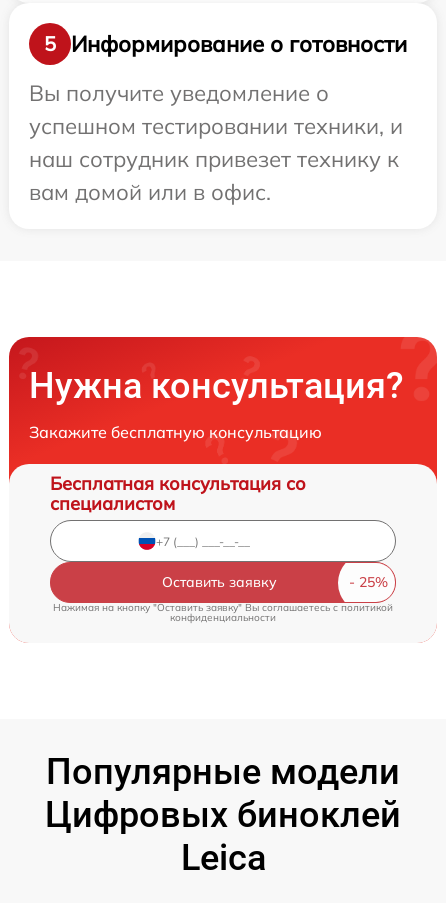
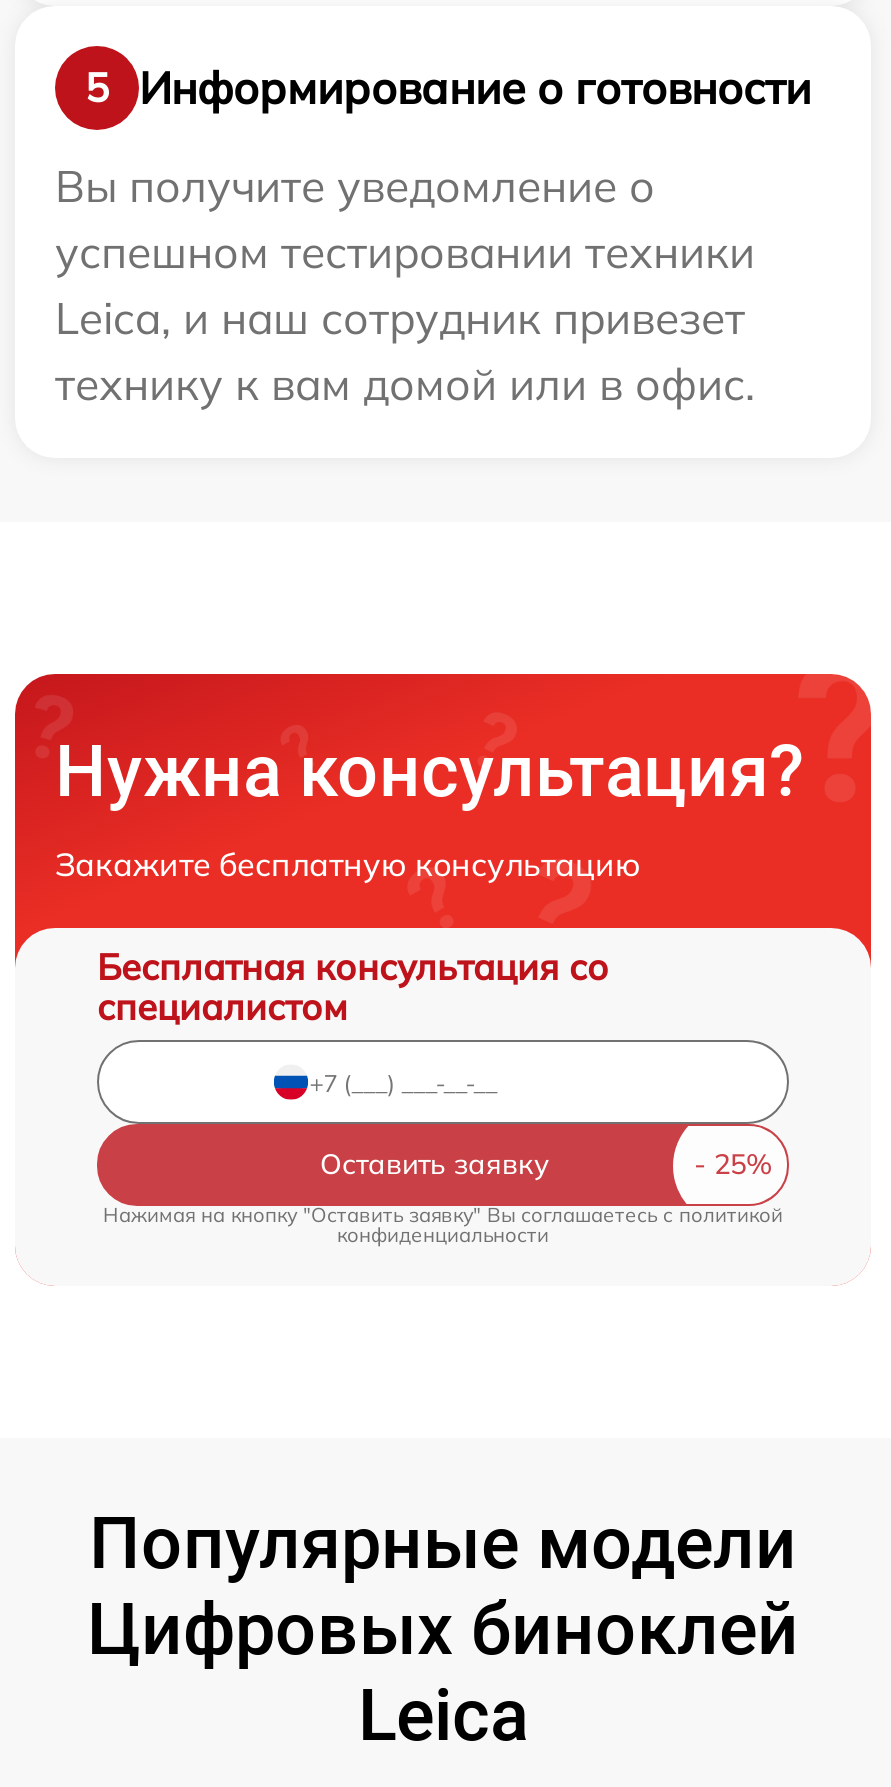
[29,112,403,206] успешном тестировании техники, и | наш сотрудник привезет технику к | вам домой или в офис. -> [55,224,755,412] успешном тестировании техники | Leica, и наш сотрудник привезет | технику к вам домой или в офис.

